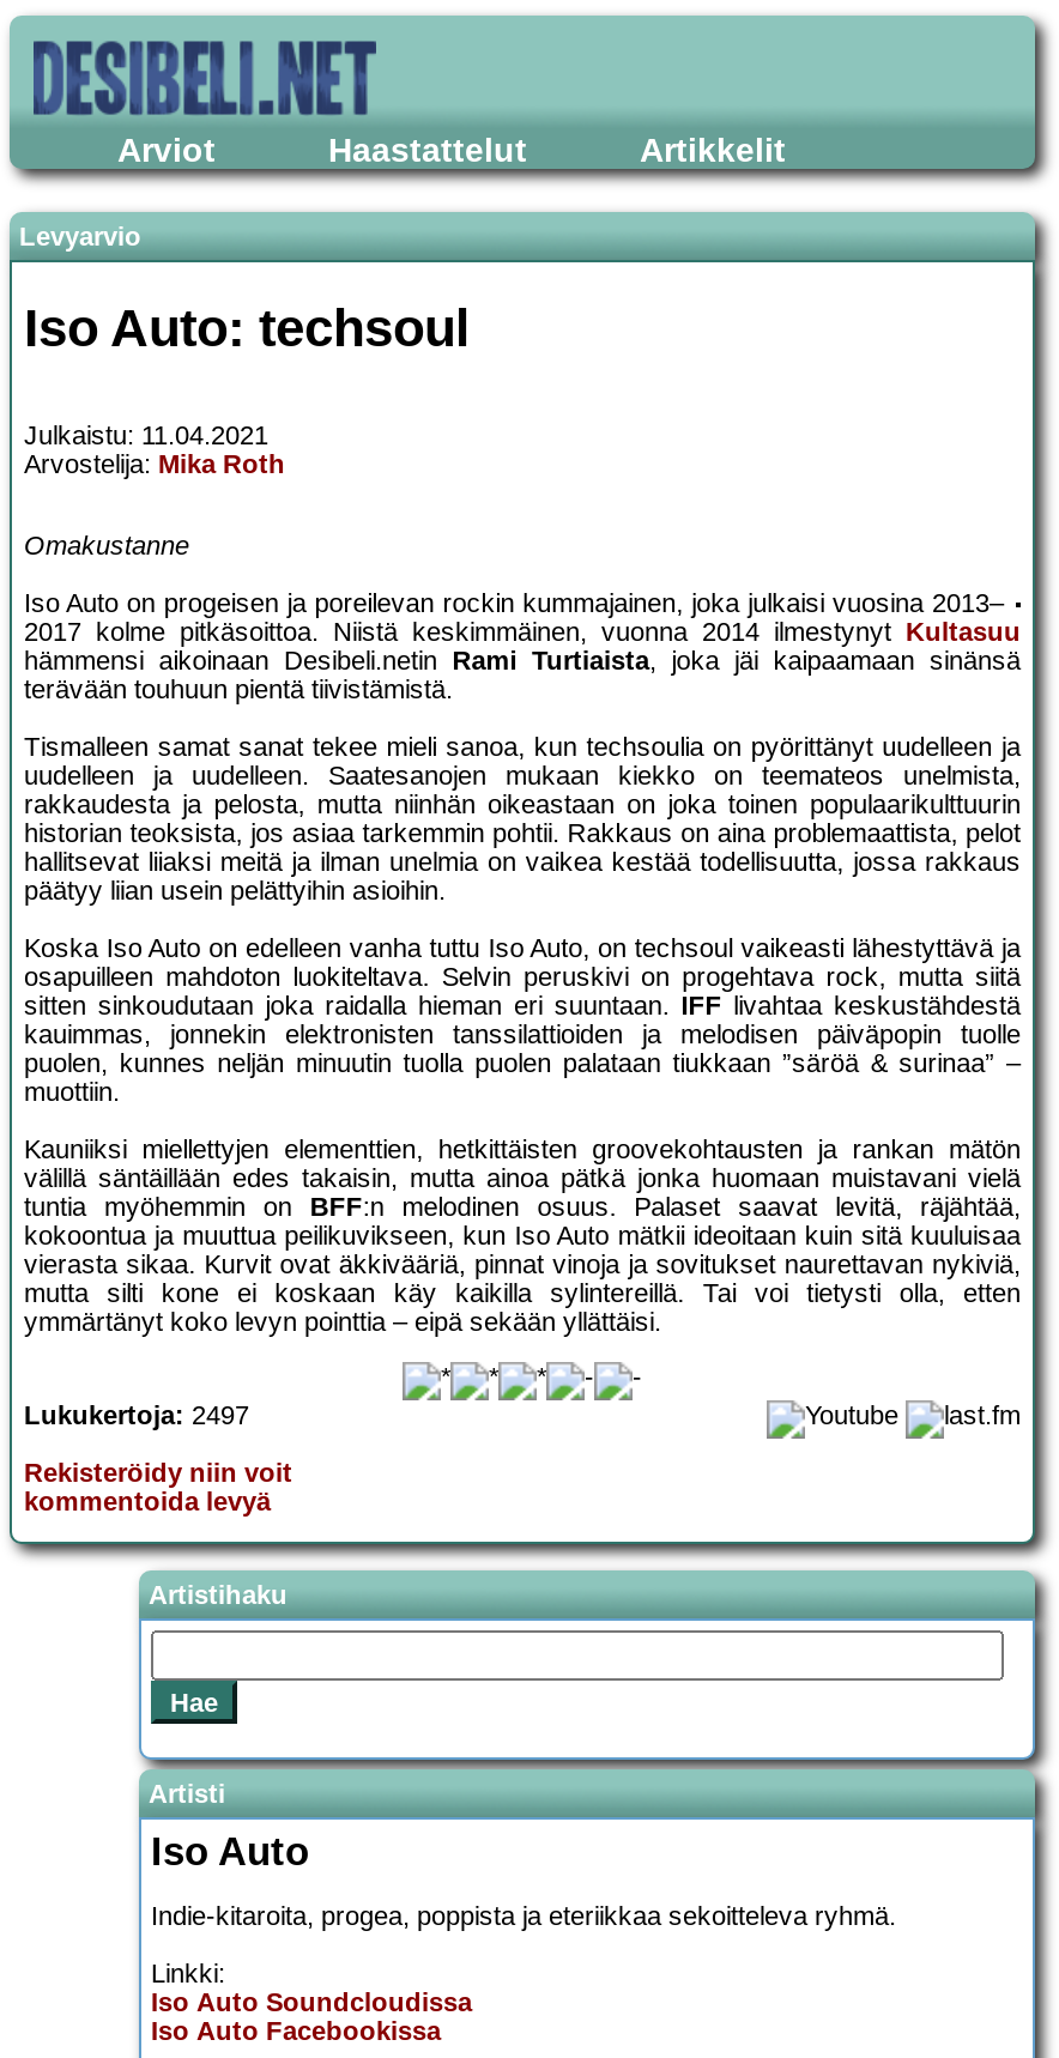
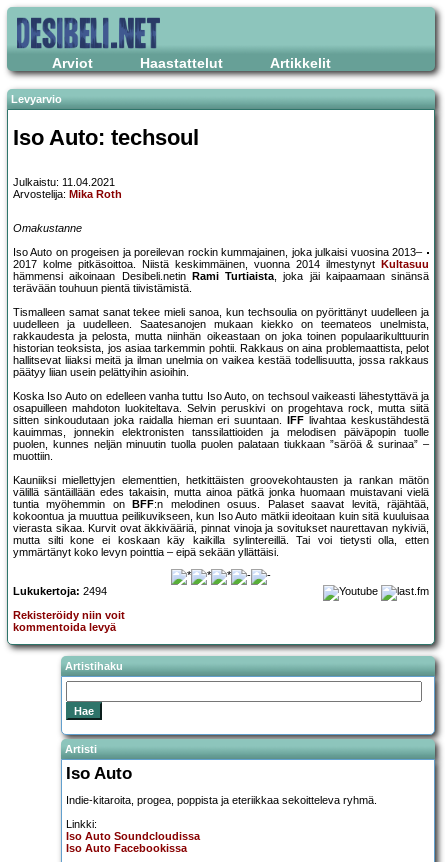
[24,1402,249,1430] Lukukertoja: 2497 -> [13,585,107,597] Lukukertoja: 2494

